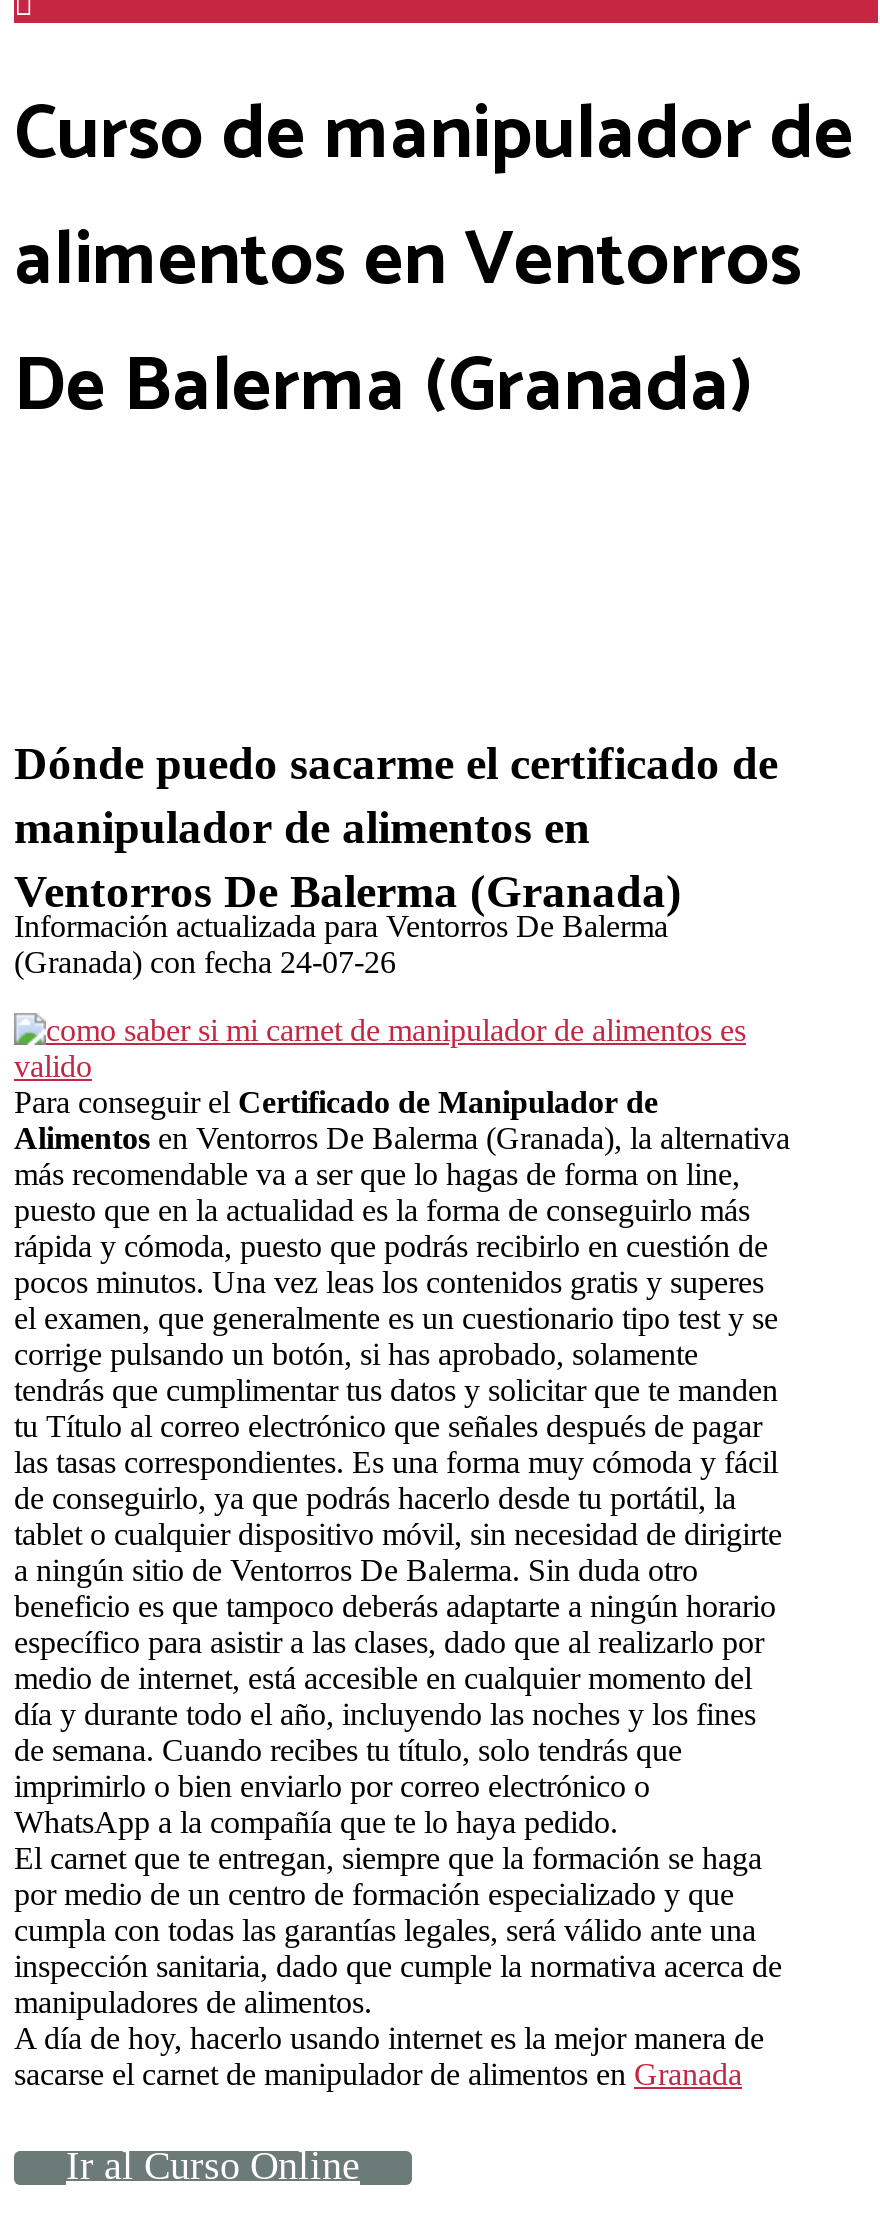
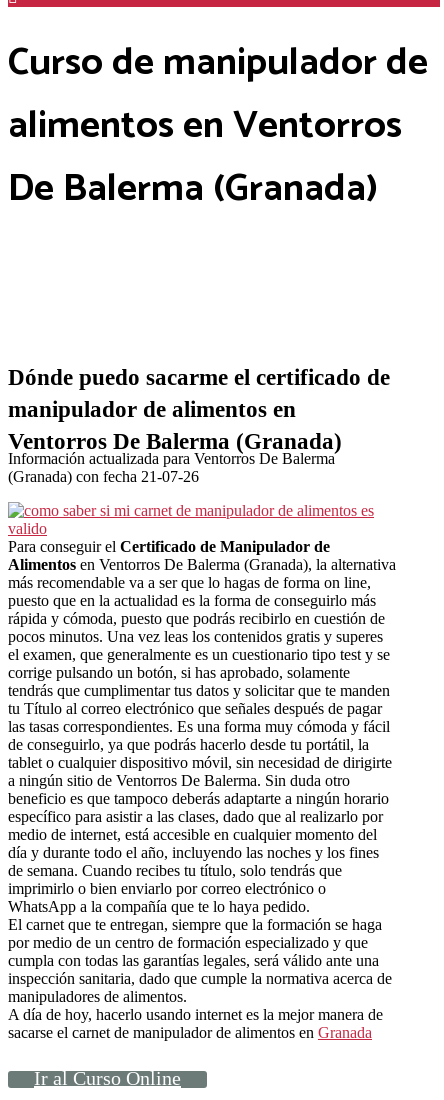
[14,944,396,978] (Granada) con fecha 24-07-26 -> [8,468,199,485] (Granada) con fecha 21-07-26

